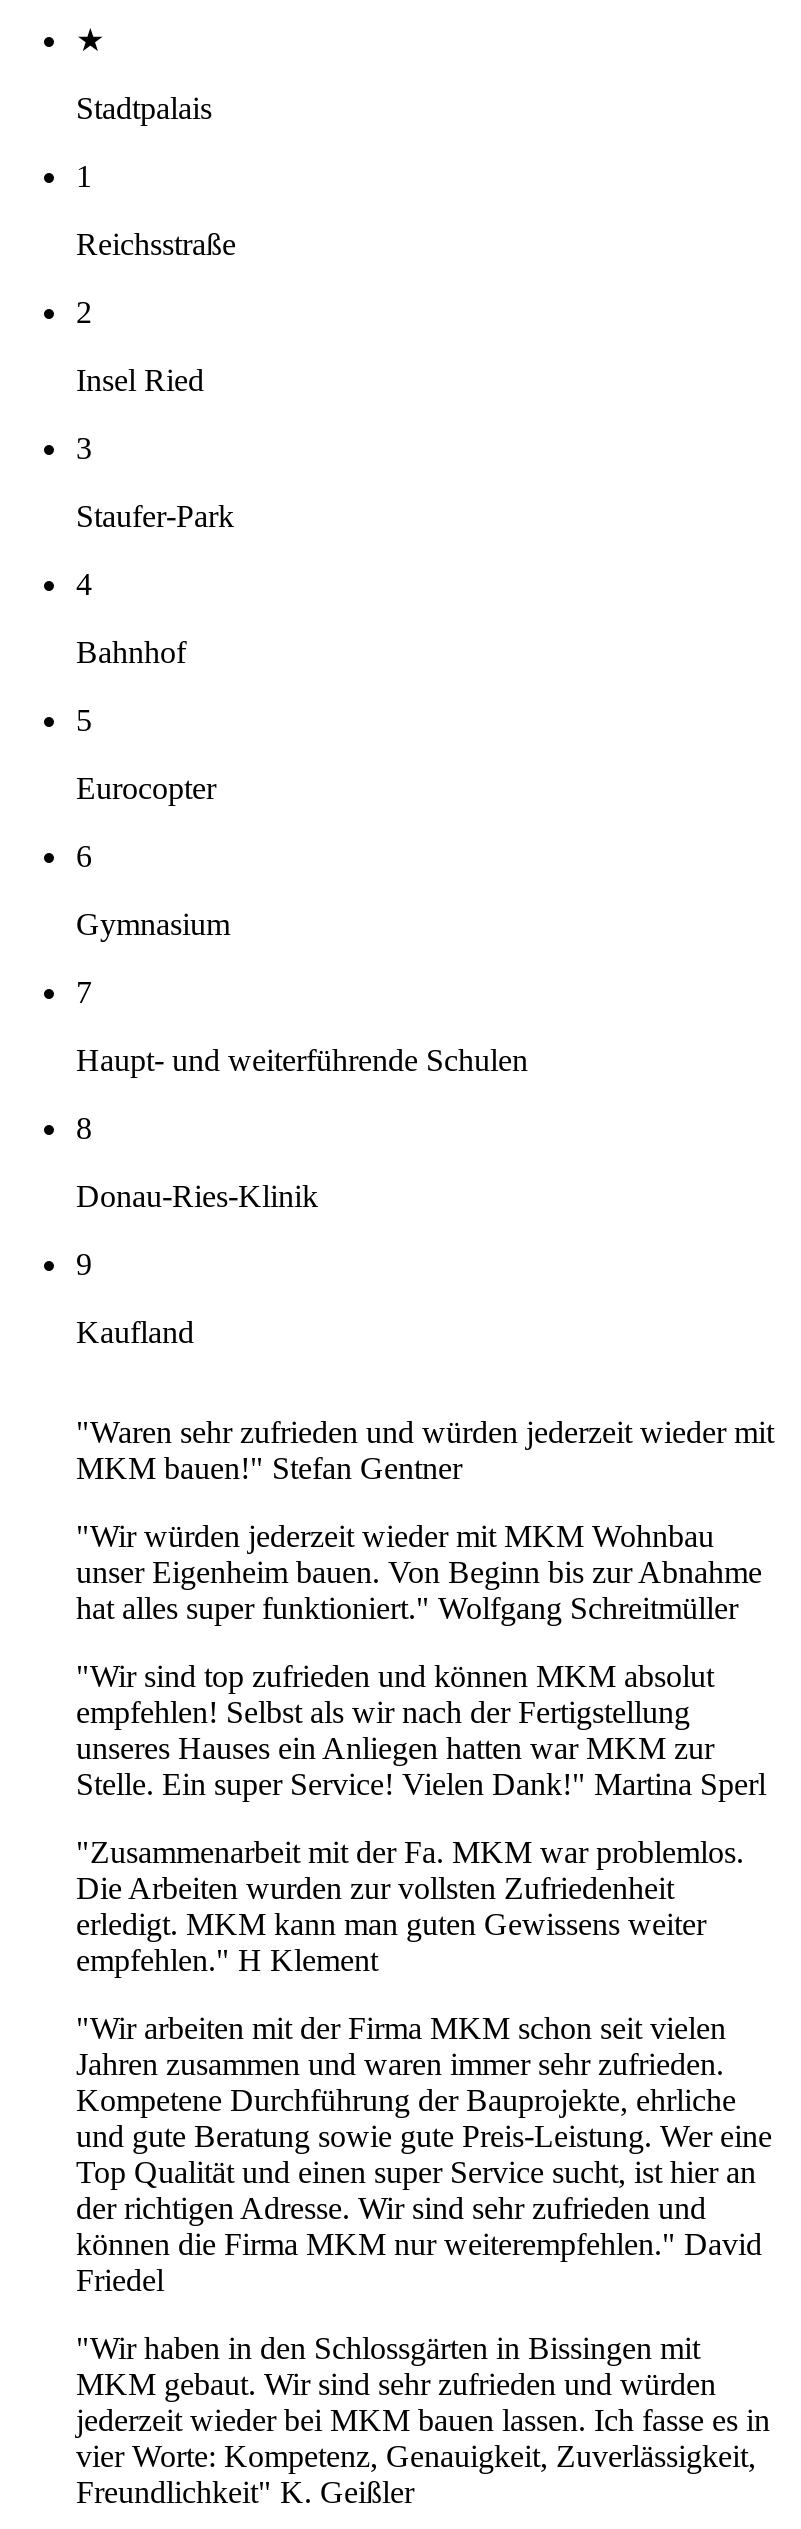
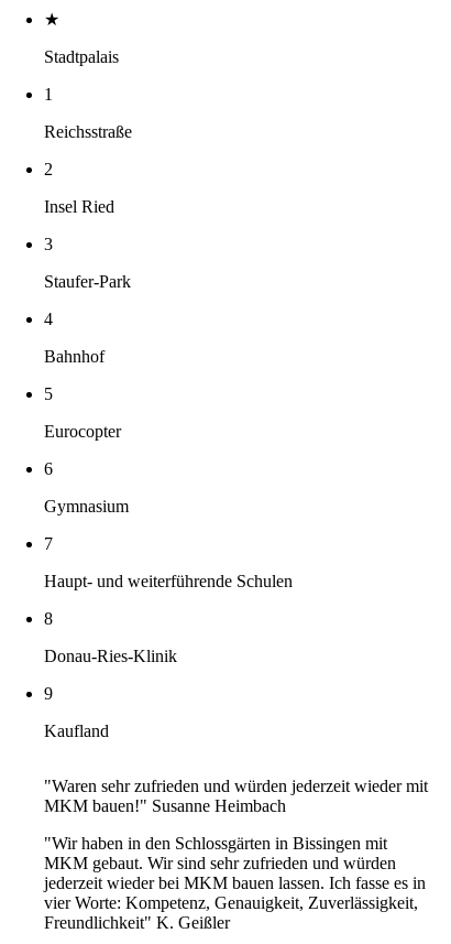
[76,1451,772,2297] MKM bauen!" Stefan Gentner | "Wir würden jederzeit wieder mit MKM Wohnbau | unser Eigenheim bauen. Von Beginn bis zur Abnahme | hat alles super funktioniert." Wolfgang Schreitmüller | "Wir sind top zufrieden und können MKM absolut | empfehlen! Selbst als wir nach der Fertigstellung | unseres Hauses ein Anliegen hatten war MKM zur | Stelle. Ein super Service! Vielen Dank!" Martina Sperl | "Zusammenarbeit mit der Fa. MKM war problemlos. | Die Arbeiten wurden zur vollsten Zufriedenheit | erledigt. MKM kann man guten Gewissens weiter | empfehlen." H Klement | "Wir arbeiten mit der Firma MKM schon seit vielen | Jahren zusammen und waren immer sehr zufrieden. | Kompetene Durchführung der Bauprojekte, ehrliche | und gute Beratung sowie gute Preis-Leistung. Wer eine | Top Qualität und einen super Service sucht, ist hier an | der richtigen Adresse. Wir sind sehr zufrieden und | können die Firma MKM nur weiterempfehlen." David | Friedel -> [44,796,286,815] MKM bauen!" Susanne Heimbach

